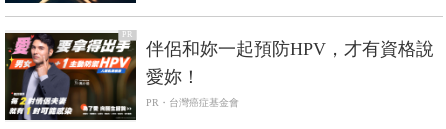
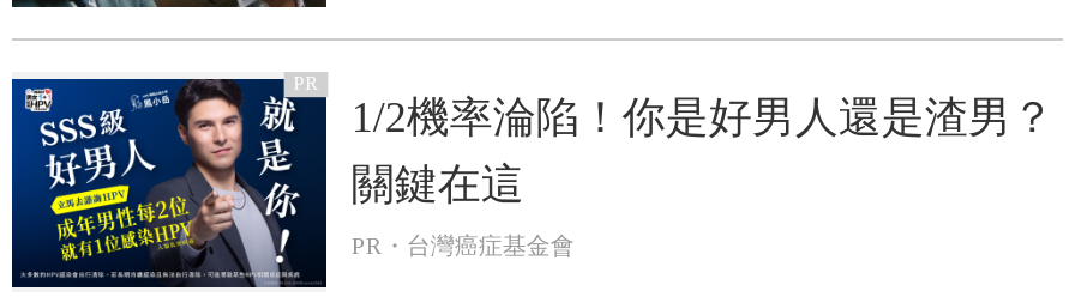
[4,32,434,120] [image] | 伴侶和妳一起預防HPV，才有資格說 | 愛妳！ -> [10,77,1054,290] [image] | 1/2機率淪陷！你是好男人還是渣男？ | 關鍵在這

